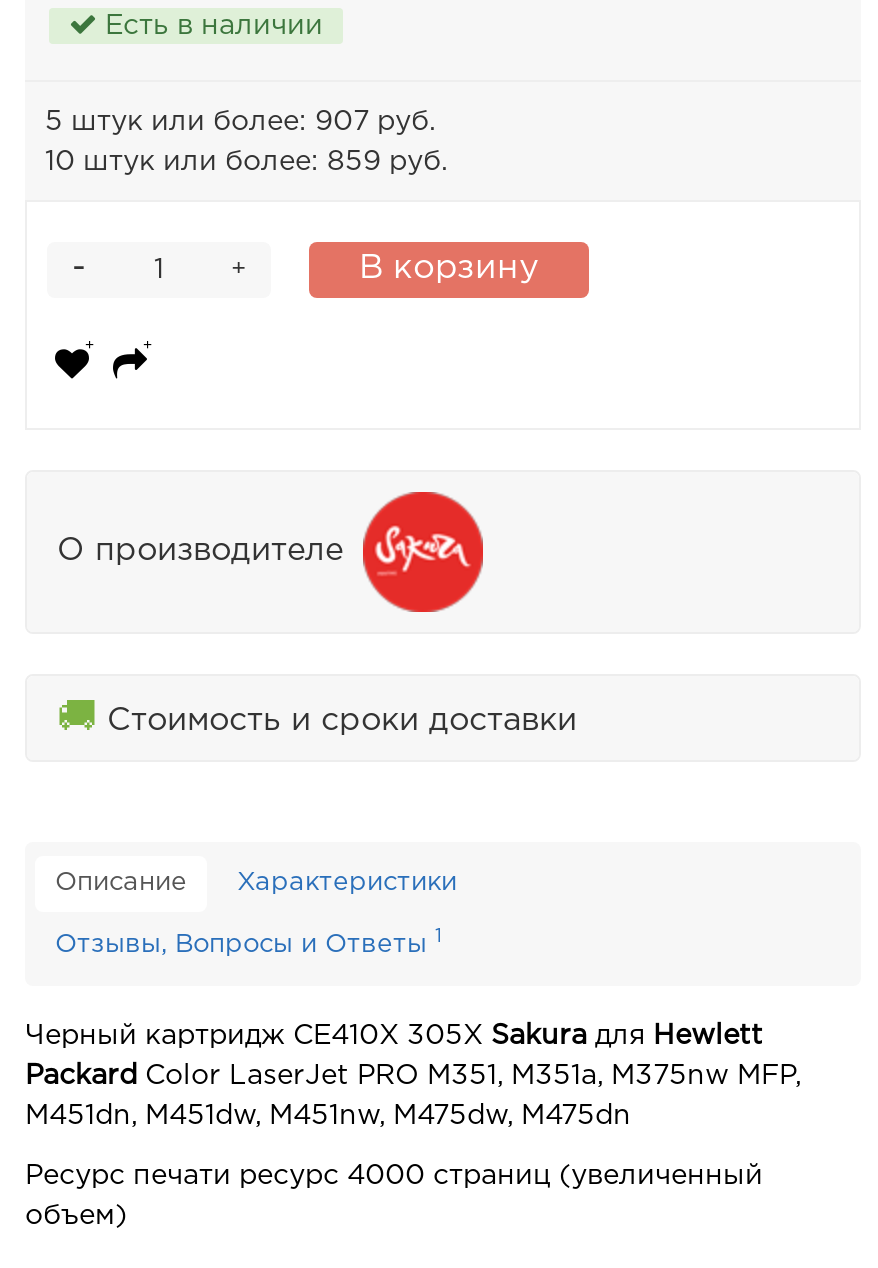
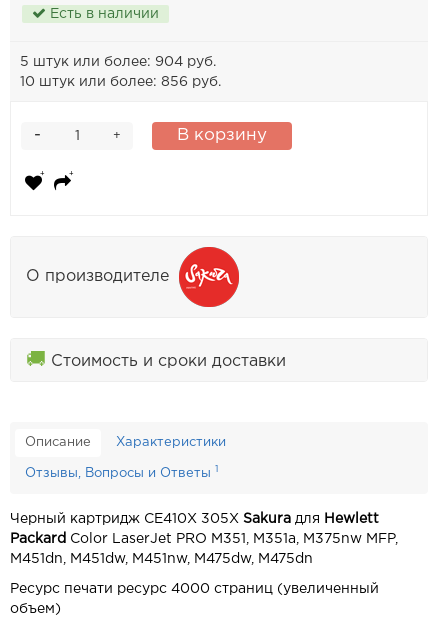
[45,110,435,134] 5 штук или более: 907 руб. -> [20,56,216,68] 5 штук или более: 904 руб.
[45,150,447,174] 10 штук или более: 859 руб. -> [20,76,221,88] 10 штук или более: 856 руб.

